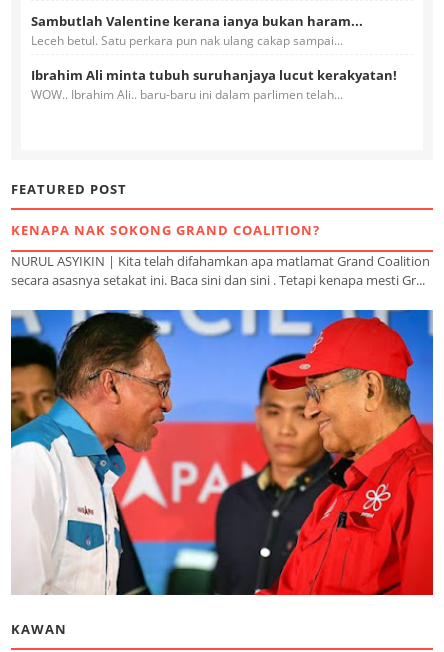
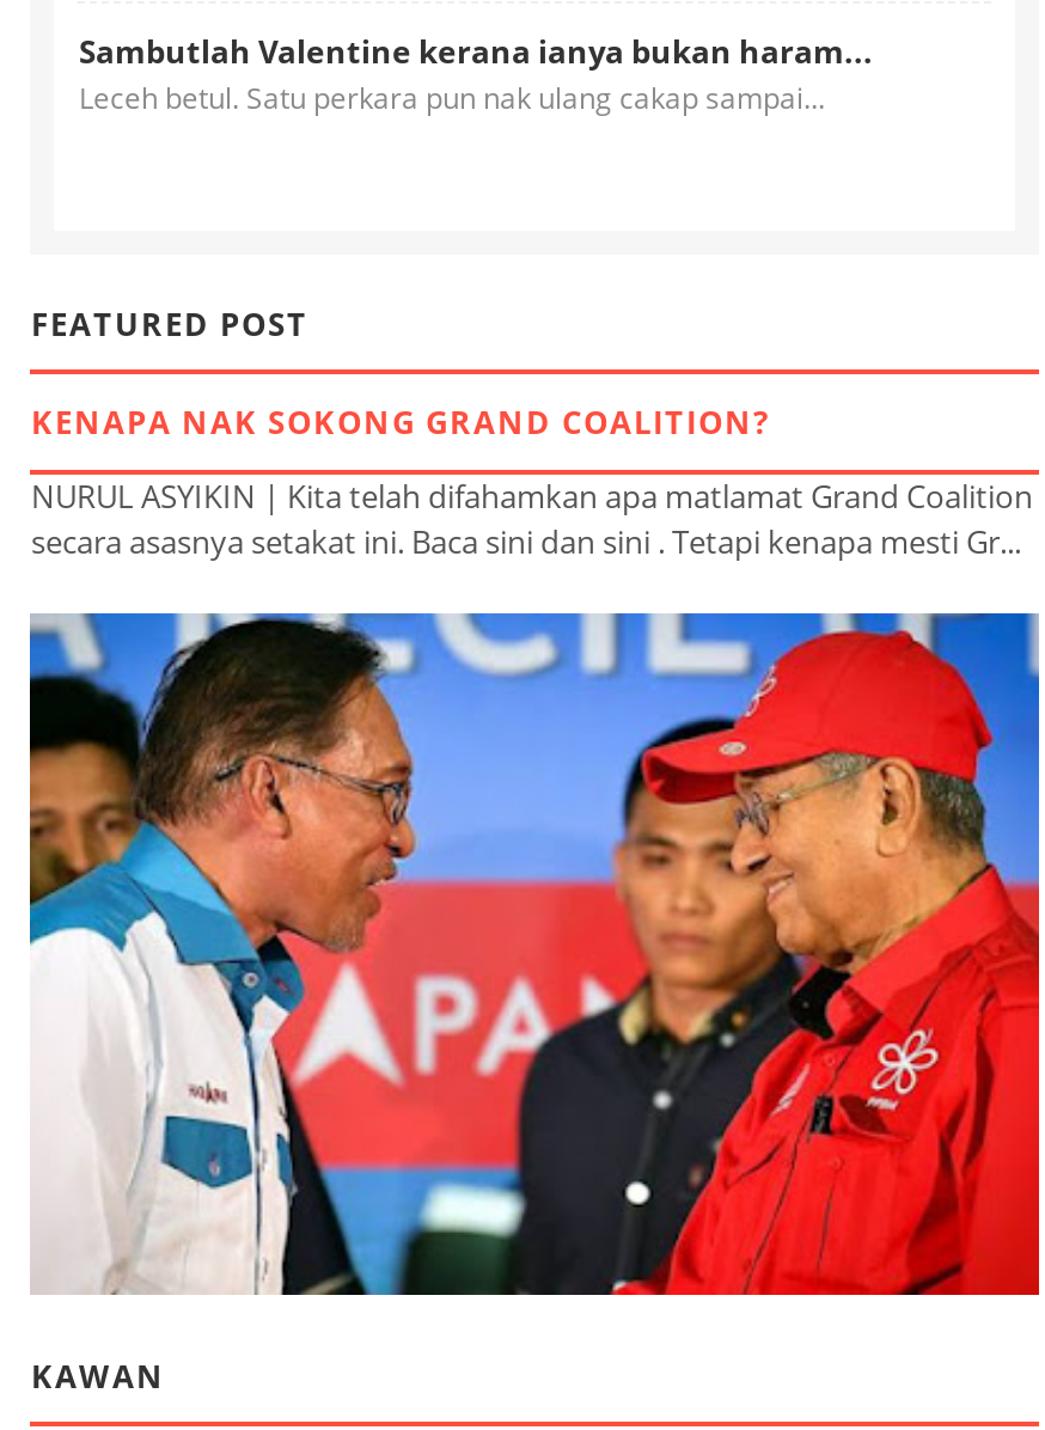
[31,66,397,103] Ibrahim Ali minta tubuh suruhanjaya lucut kerakyatan! | WOW.. Ibrahim Ali.. baru-baru ini dalam parlimen telah... -> none

